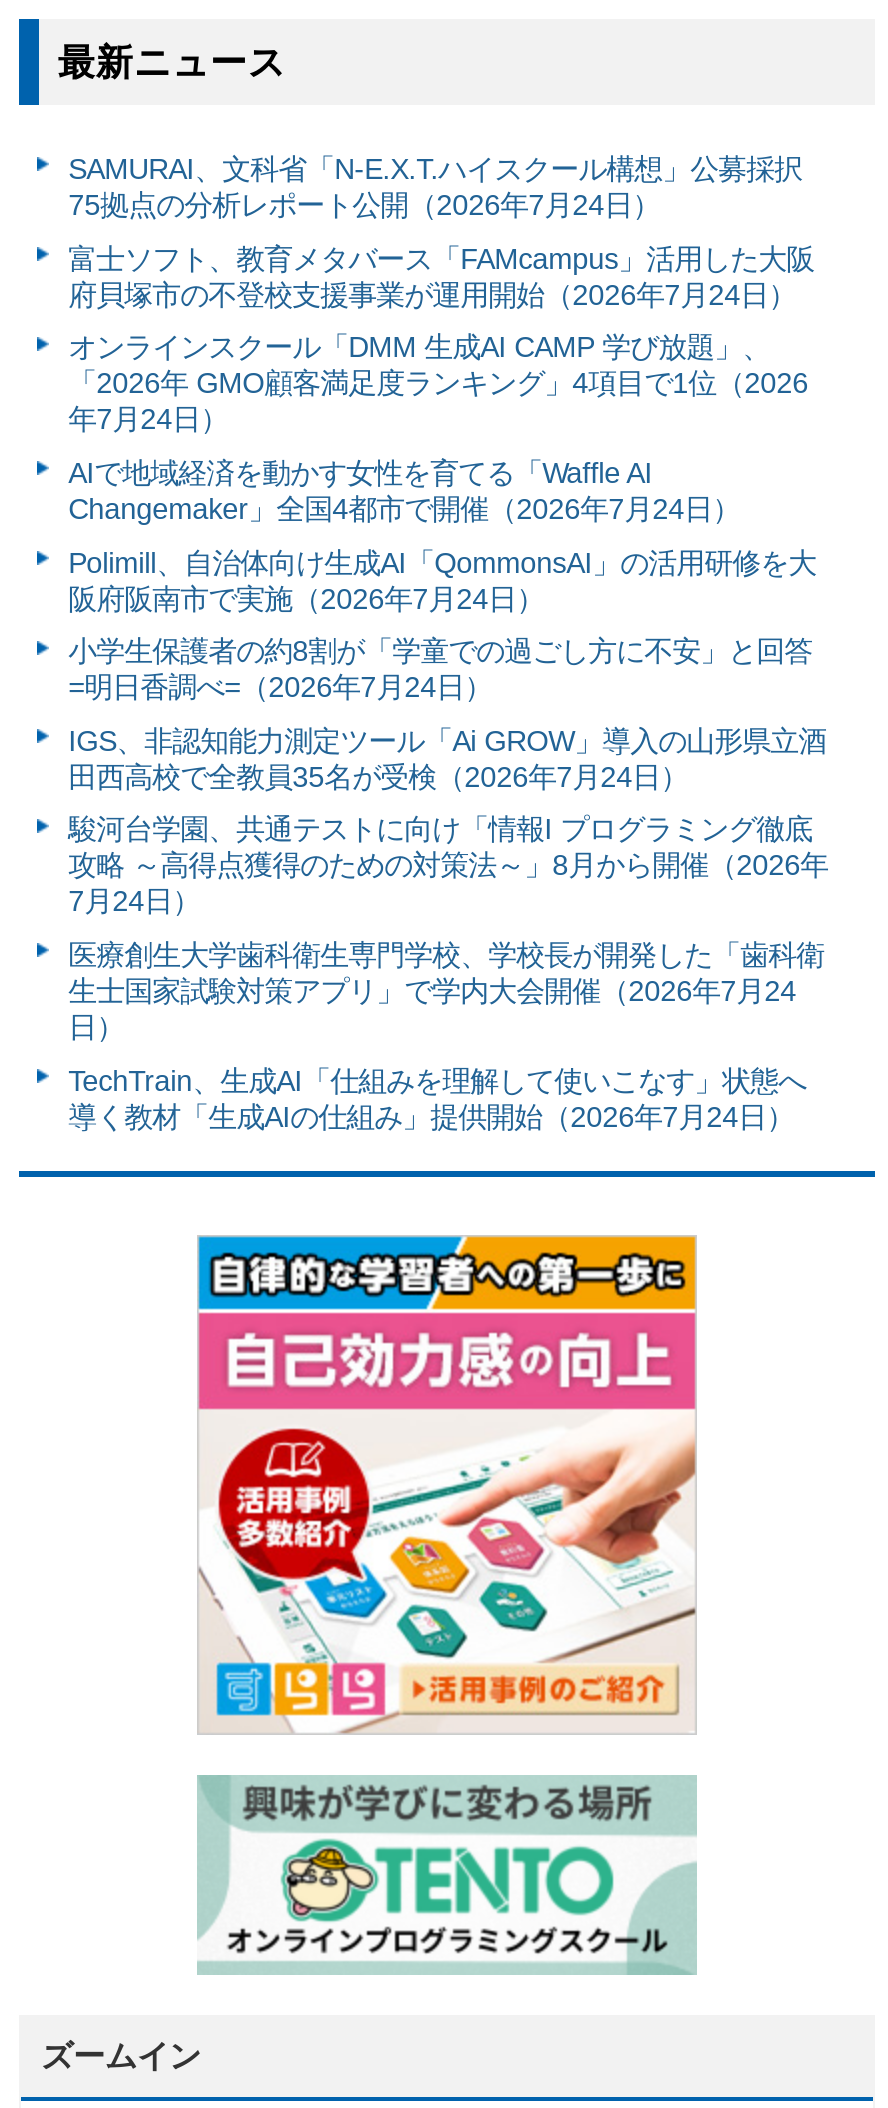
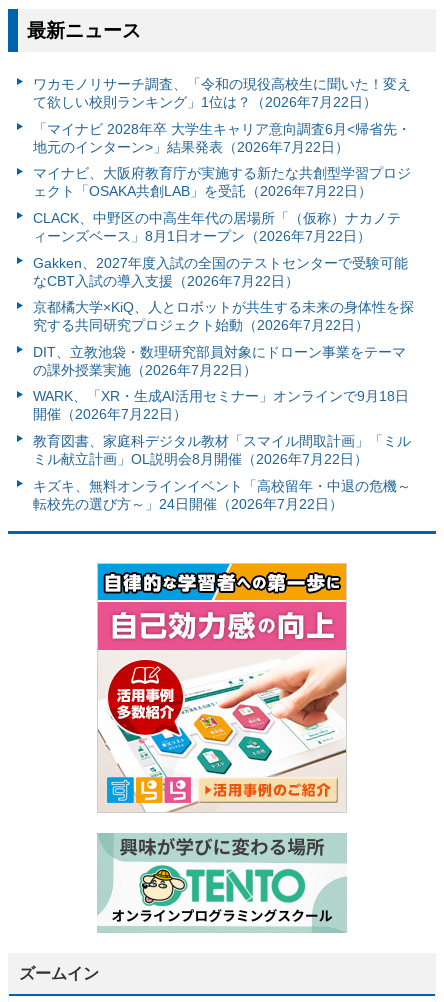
[68,153,802,221] SAMURAI、文科省「N-E.X.T.ハイスクール構想」公募採択 | 75拠点の分析レポート公開（2026年7月24日） -> [33,76,411,110] ワカモノリサーチ調査、「令和の現役高校生に聞いた！変え | て欲しい校則ランキング」1位は？（2026年7月22日）
[68,242,814,310] 富⼠ソフト、教育メタバース「FAMcampus」活用した大阪 | 府貝塚市の不登校支援事業が運用開始（2026年7月24日） -> [33,121,411,155] 「マイナビ 2028年卒 大学生キャリア意向調査6月<帰省先・ | 地元のインターン>」結果発表（2026年7月22日）
[68,332,808,436] オンラインスクール「DMM 生成AI CAMP 学び放題」、 | 「2026年 GMO顧客満足度ランキング」4項目で1位（2026 | 年7月24日） -> [33,165,411,199] マイナビ、大阪府教育庁が実施する新たな共創型学習プロジ | ェクト「OSAKA共創LAB」を受託（2026年7月22日）
[68,457,740,525] AIで地域経済を動かす女性を育てる「Waffle AI | Changemaker」全国4都市で開催（2026年7月24日） -> [33,210,401,244] CLACK、中野区の中高生年代の居場所「（仮称）ナカノテ | ィーンズベース」8月1日オープン（2026年7月22日）
[68,546,816,614] Polimill、自治体向け生成AI「QommonsAI」の活用研修を大 | 阪府阪南市で実施（2026年7月24日） -> [33,255,408,289] Gakken、2027年度入試の全国のテストセンターで受験可能 | なCBT入試の導入支援（2026年7月22日）
[68,635,812,703] 小学生保護者の約8割が「学童での過ごし方に不安」と回答 | =明日香調べ=（2026年7月24日） -> [33,299,414,333] 京都橘大学×KiQ、人とロボットが共生する未来の身体性を探 | 究する共同研究プロジェクト始動（2026年7月22日）
[68,725,826,793] IGS、非認知能力測定ツール「Ai GROW」導入の山形県立酒 | 田西高校で全教員35名が受検（2026年7月24日） -> [33,344,406,378] DIT、立教池袋・数理研究部員対象にドローン事業をテーマ | の課外授業実施（2026年7月22日）
[68,814,828,918] 駿河台学園、共通テストに向け「情報I プログラミング徹底 | 攻略 ～高得点獲得のための対策法～」8月から開催（2026年 | 7月24日） -> [33,388,409,422] WARK、「XR・生成AI活用セミナー」オンラインで9月18日 | 開催（2026年7月22日）
[68,939,824,1043] 医療創生大学歯科衛生専門学校、学校長が開発した「歯科衛 | 生士国家試験対策アプリ」で学内大会開催（2026年7月24 | 日） -> [33,433,411,467] 教育図書、家庭科デジタル教材「スマイル間取計画」「ミル | ミル献立計画」OL説明会8月開催（2026年7月22日）
[68,1064,806,1132] TechTrain、生成AI「仕組みを理解して使いこなす」状態へ | 導く教材「生成AIの仕組み」提供開始（2026年7月24日） -> [33,478,411,512] キズキ、無料オンラインイベント「高校留年・中退の危機～ | 転校先の選び方～」24日開催（2026年7月22日）

